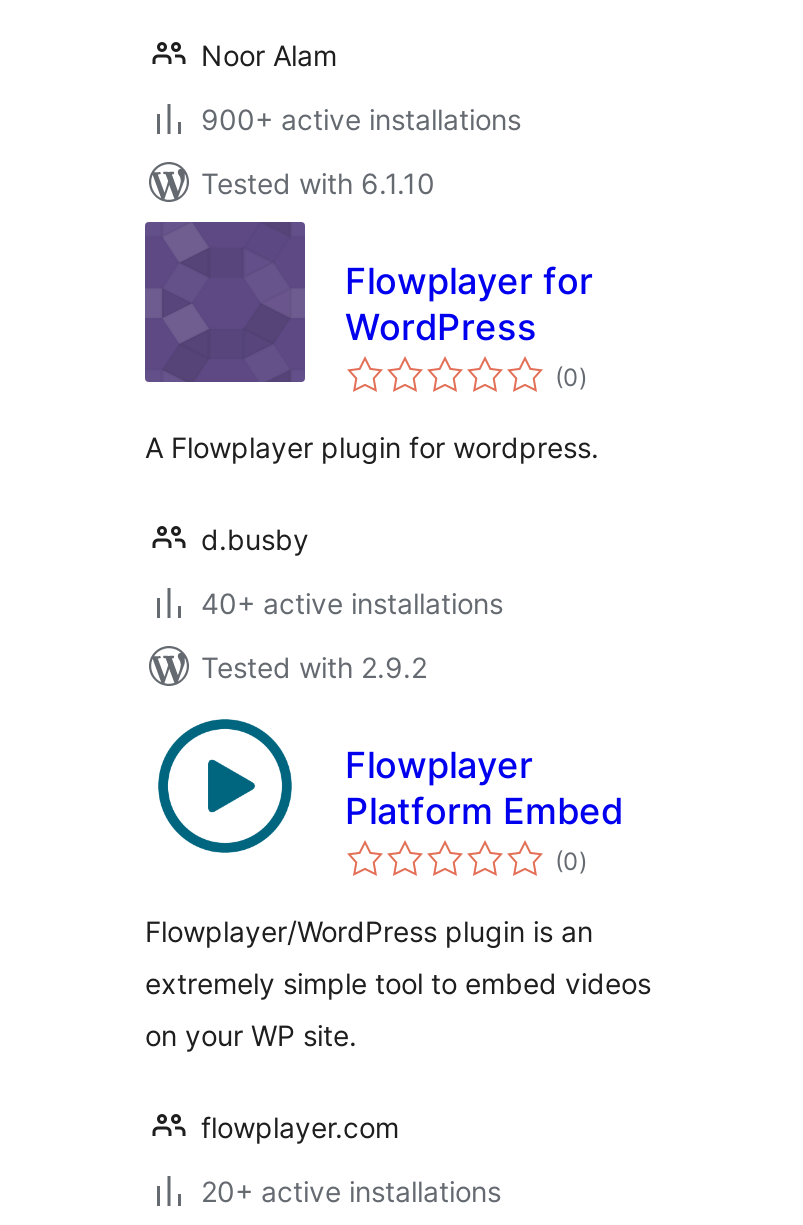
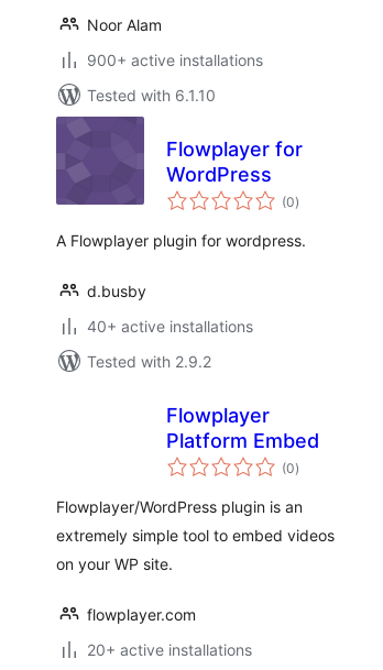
[155,716,295,856] [image] -> none

